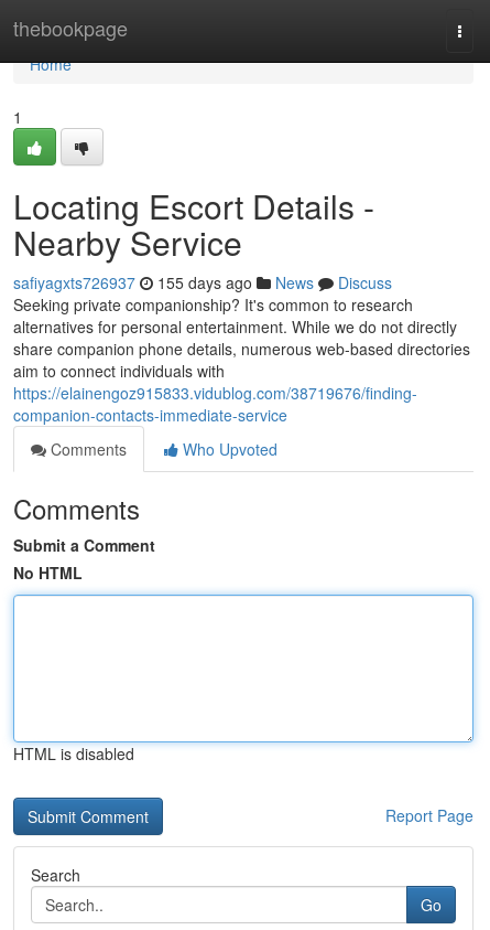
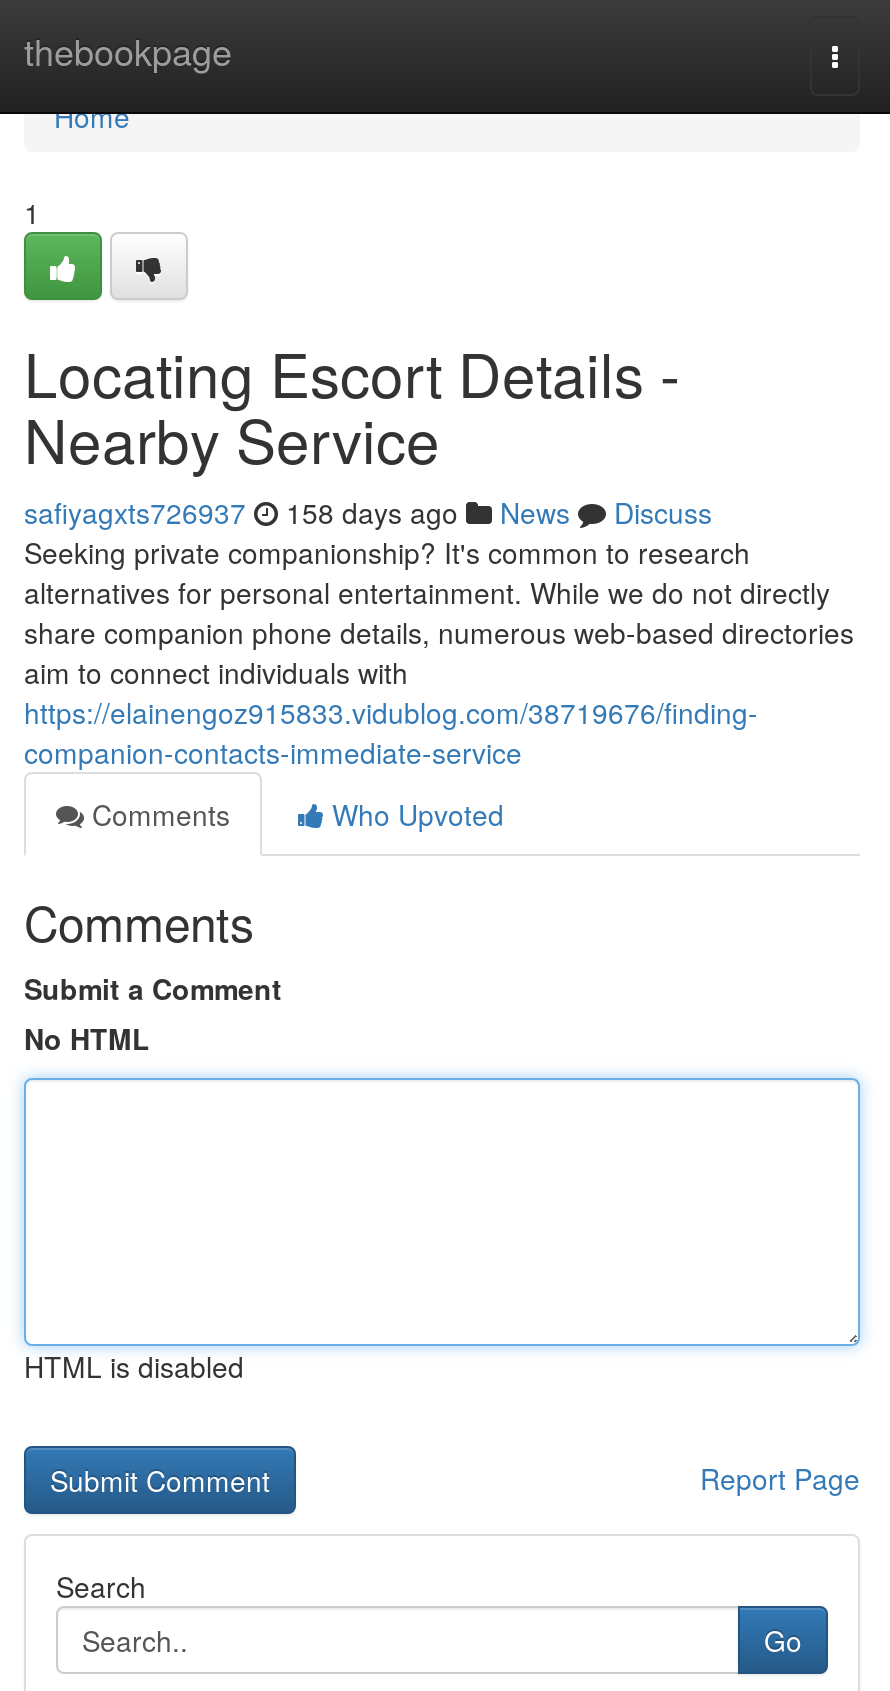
[13,271,392,293] safiyagxts726937 155 days ago News Discuss -> [24,492,712,532] safiyagxts726937 158 days ago News Discuss

